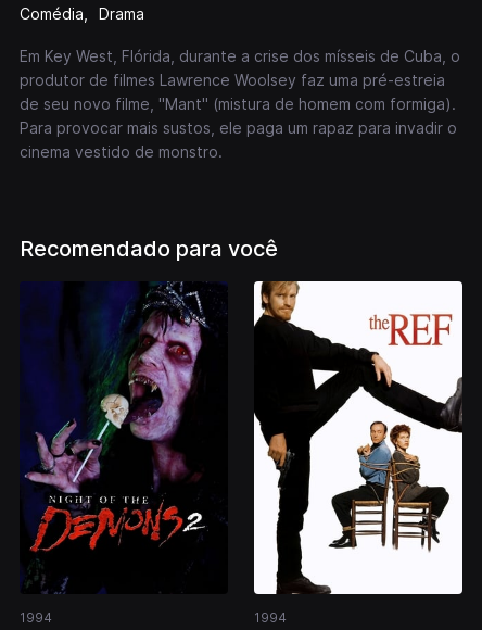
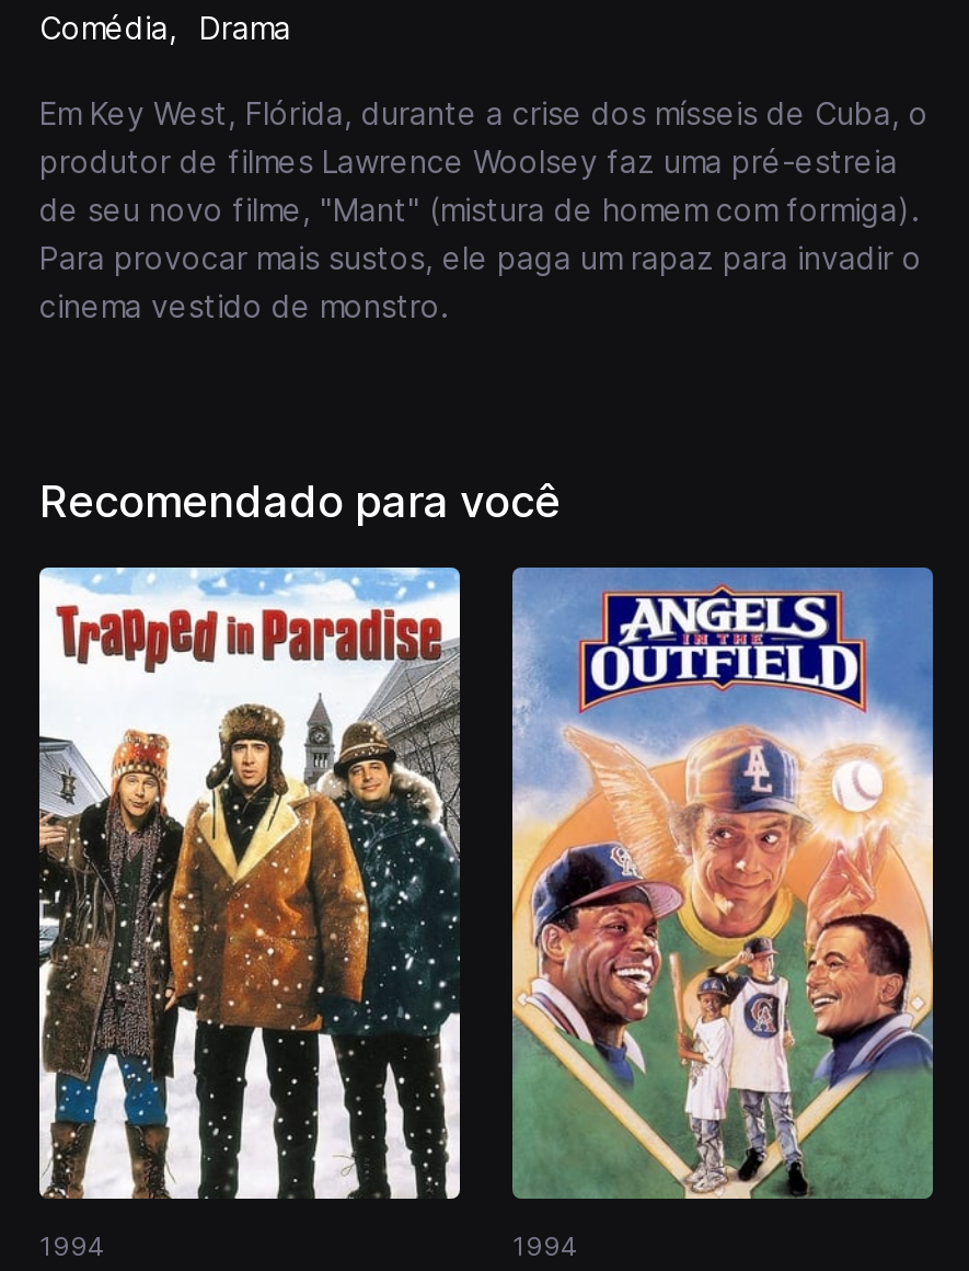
[20,281,228,594] [image] -> [37,565,462,1201] [image]
[253,280,464,595] [image] -> [510,565,935,1201] [image]

